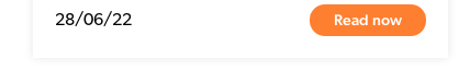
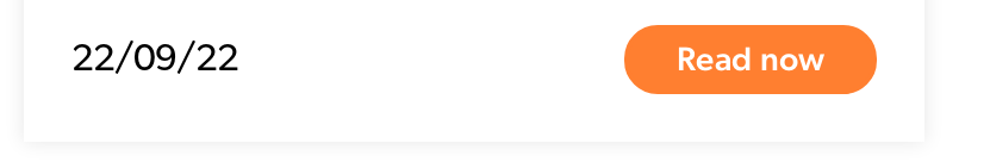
[55,12,132,29] 28/06/22 -> [71,41,238,79] 22/09/22

